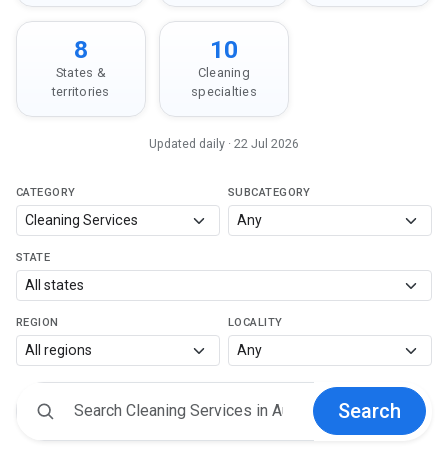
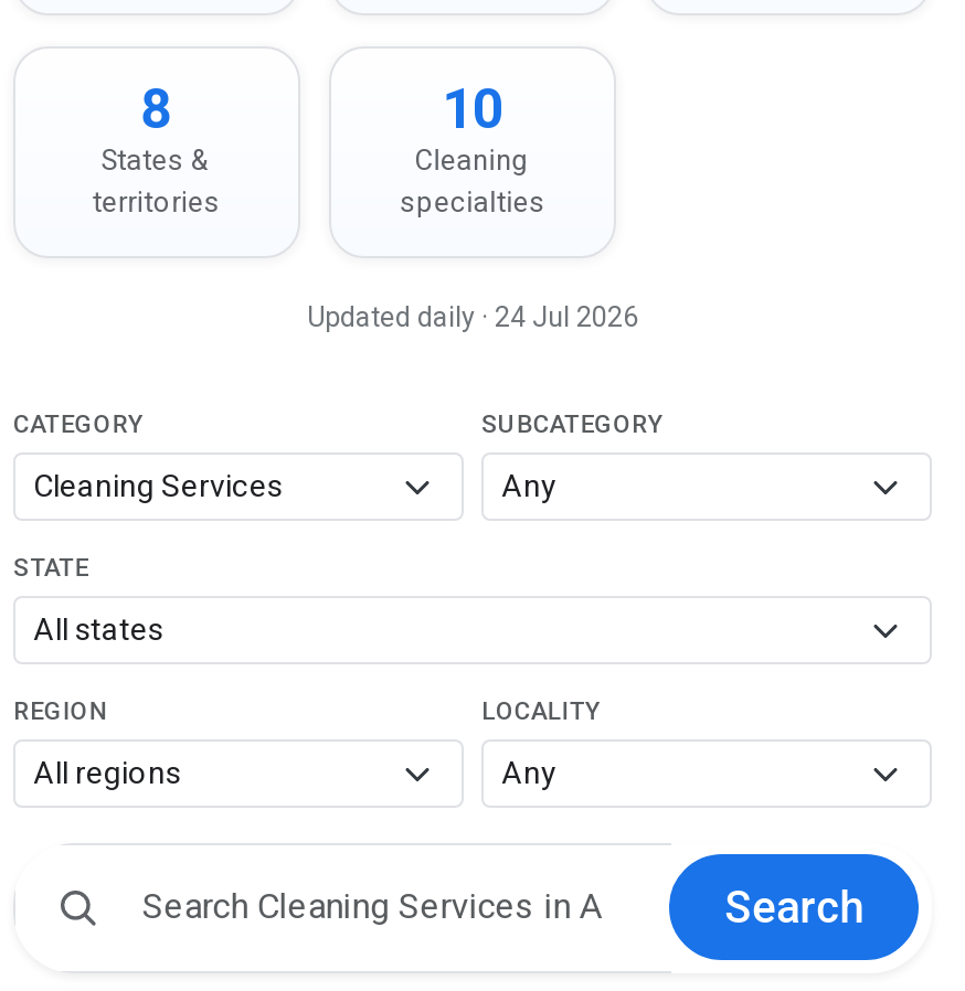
[149,136,299,151] Updated daily · 22 Jul 2026 -> [307,300,638,333] Updated daily · 24 Jul 2026

